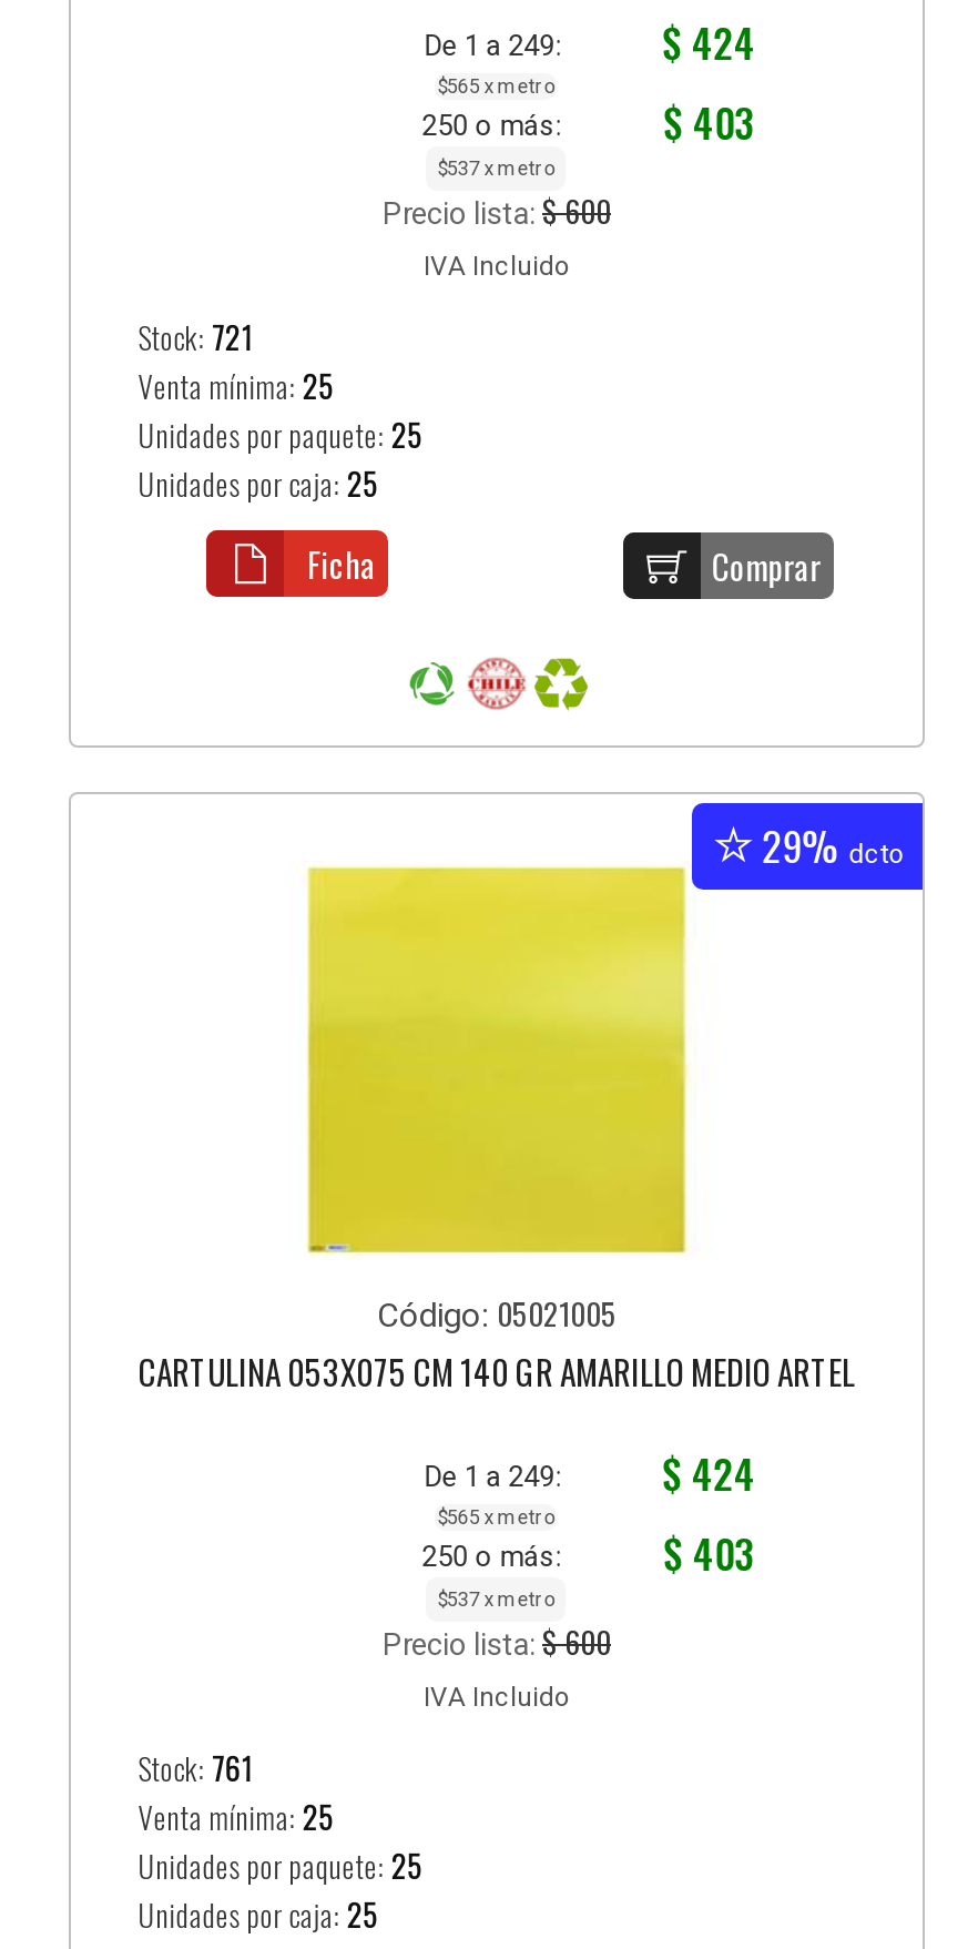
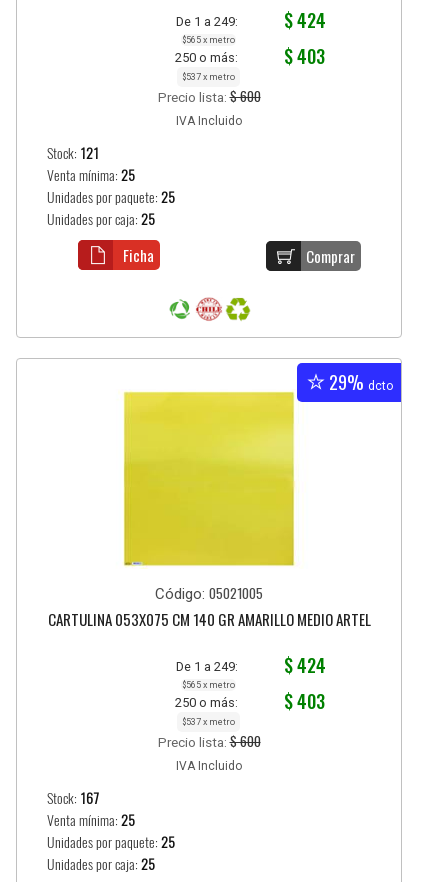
[138,318,253,360] Stock: 721 -> [47,144,99,163] Stock: 121
[138,1748,253,1790] Stock: 761 -> [47,789,99,808] Stock: 167

